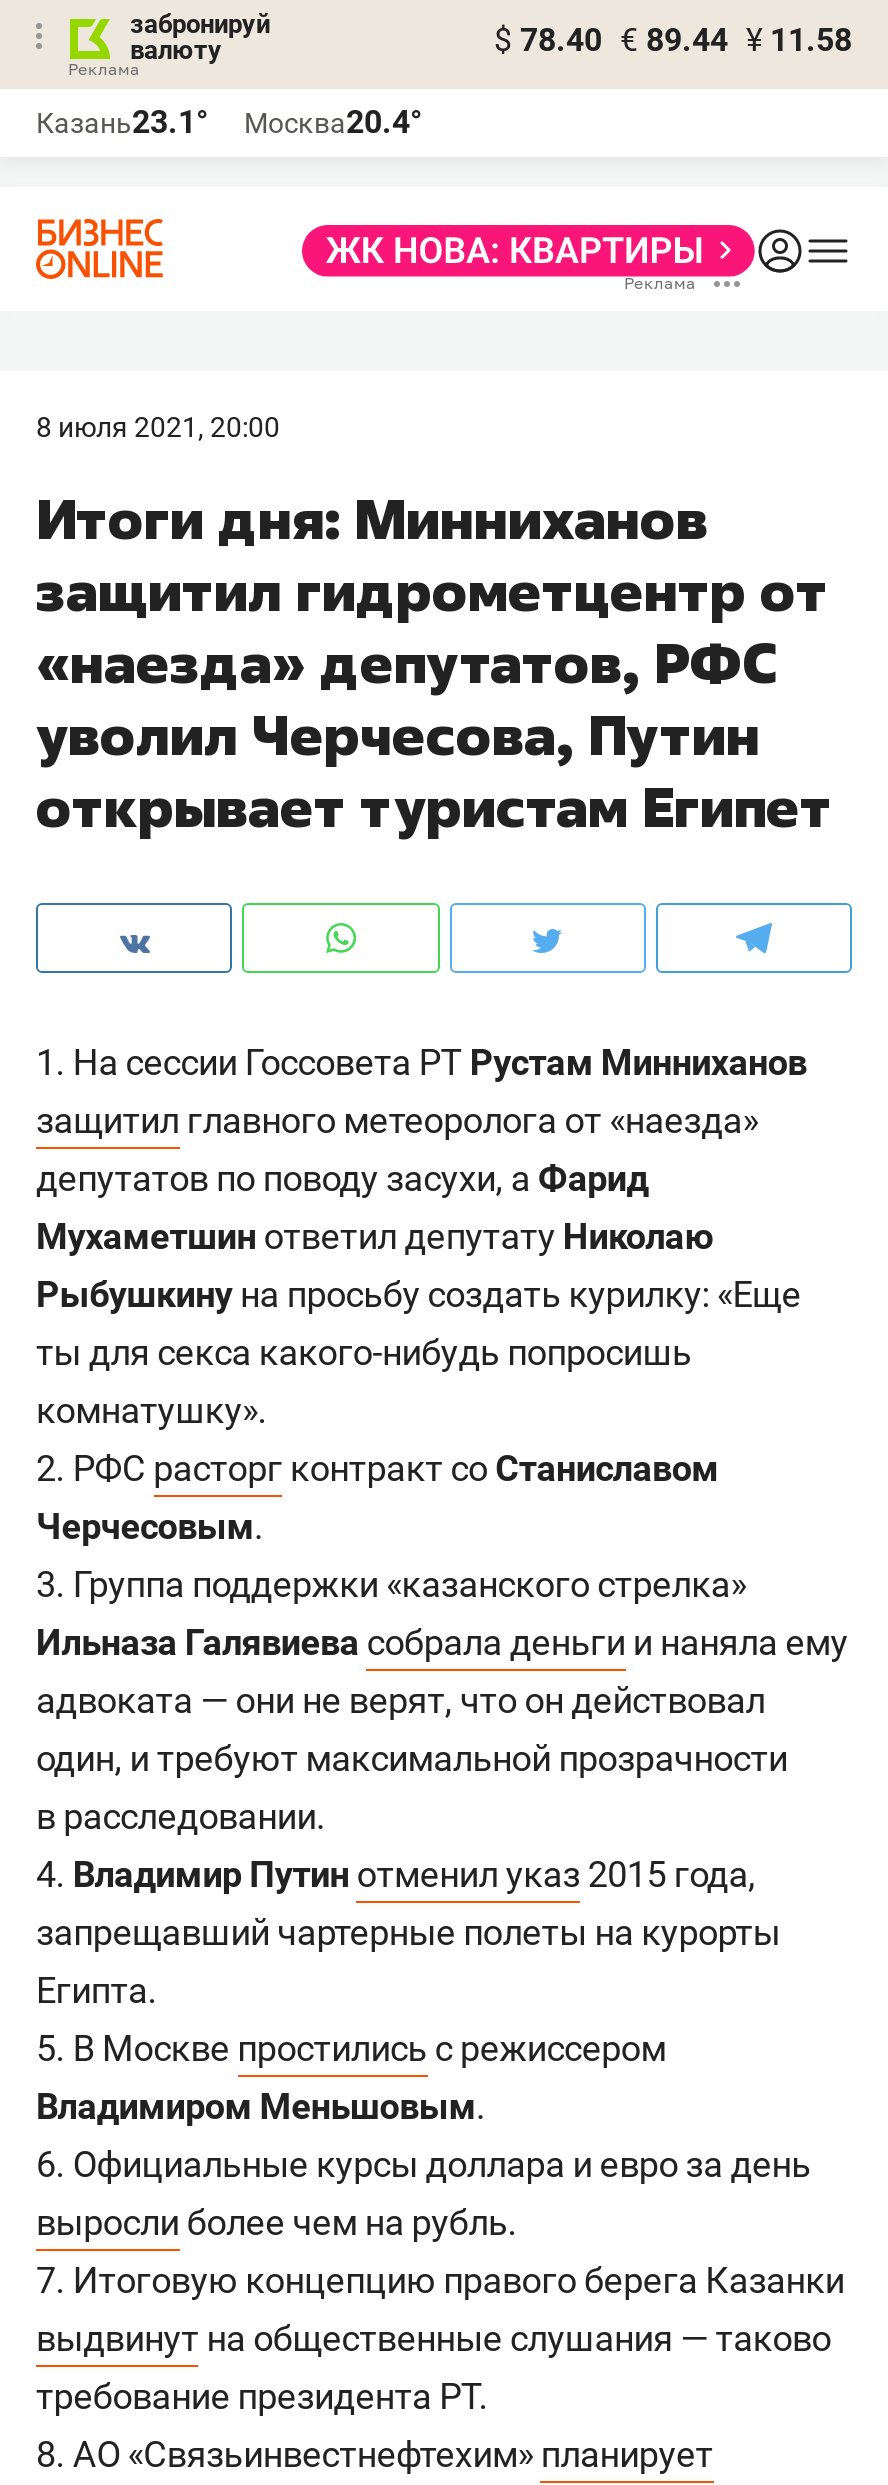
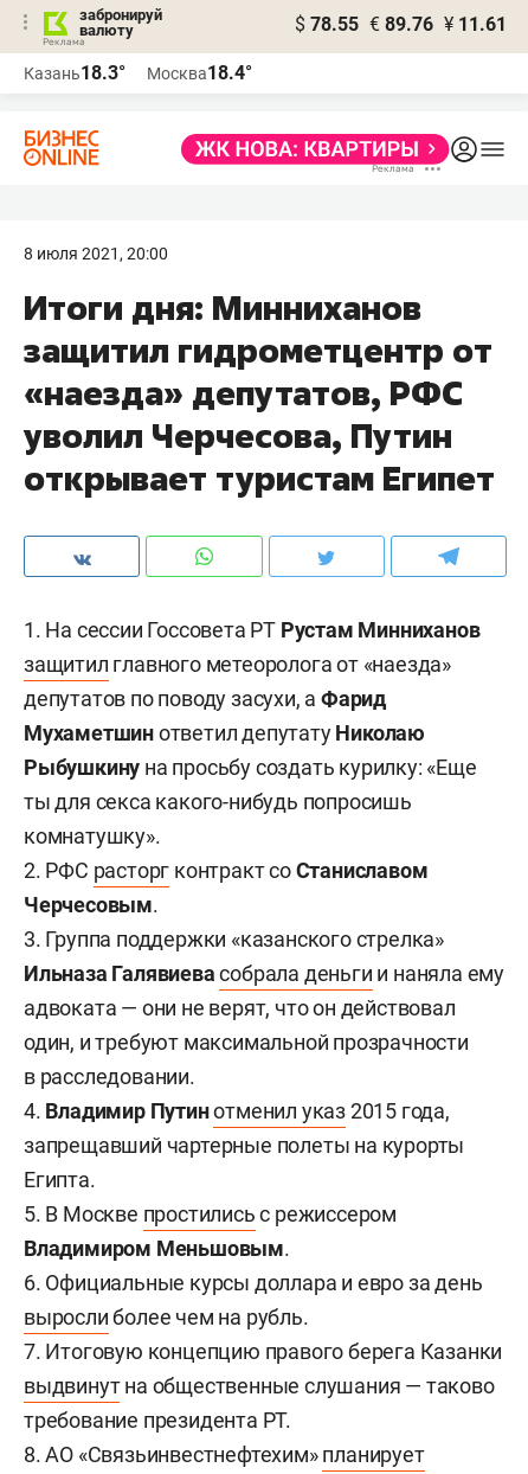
[494,21,852,59] $ 78.40 € 89.44 ¥ 11.58 -> [295,13,507,36] $ 78.55 € 89.76 ¥ 11.61
[36,103,208,141] Казань23.1° -> [24,62,125,84] Казань18.3°
[244,103,422,141] Москва20.4° -> [147,62,252,84] Москва18.4°

